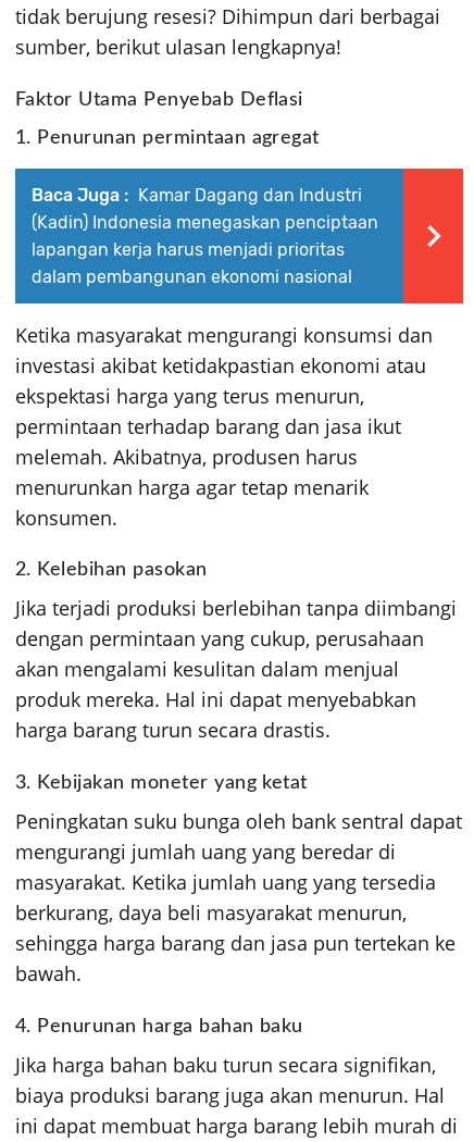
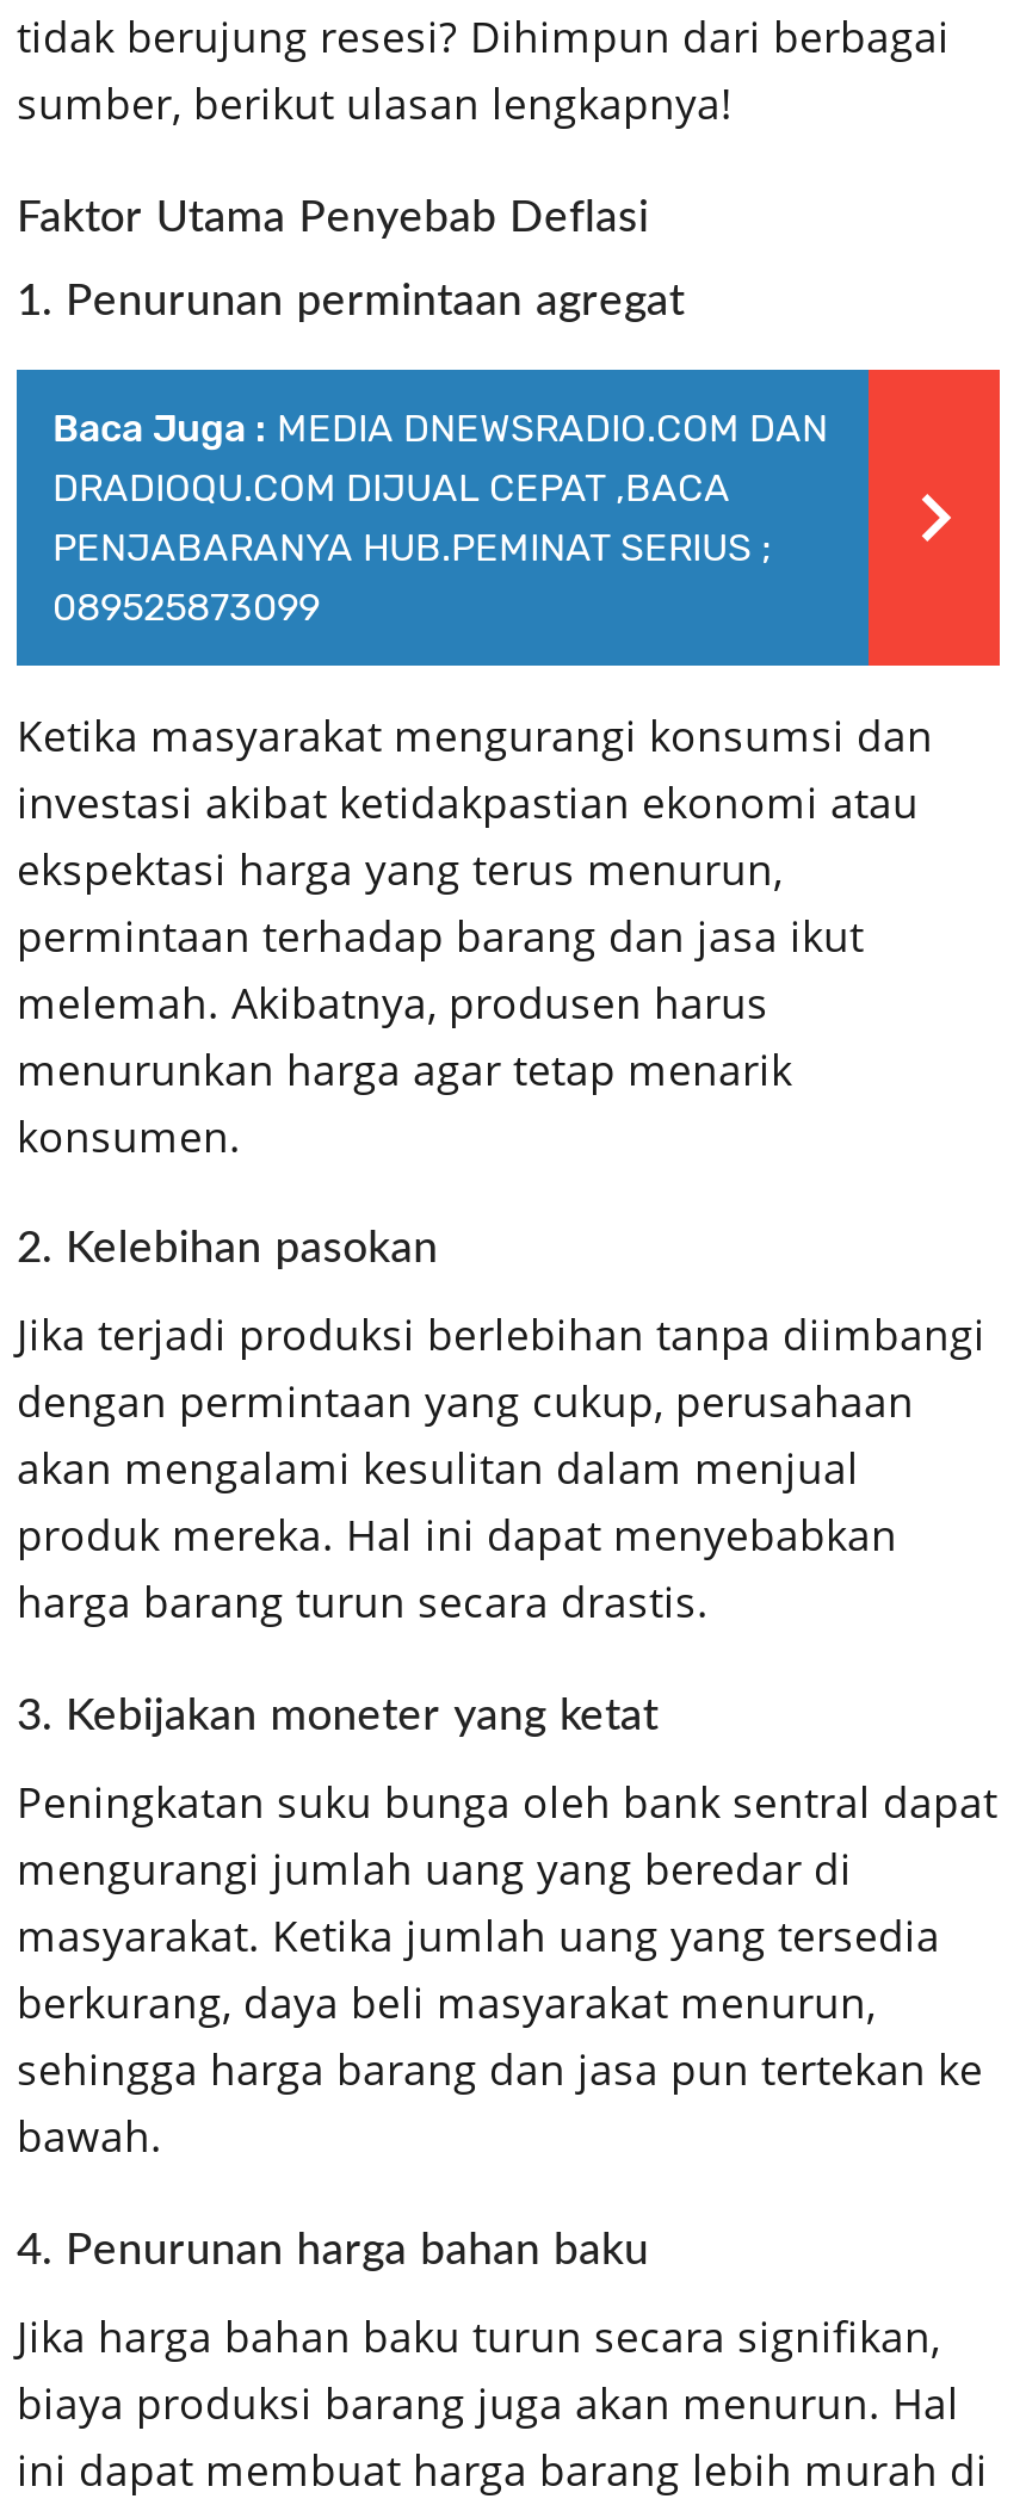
[32,184,378,287] Baca Juga : Kamar Dagang dan Industri | (Kadin) Indonesia menegaskan penciptaan | lapangan kerja harus menjadi prioritas | dalam pembangunan ekonomi nasional -> [52,405,828,629] Baca Juga : MEDIA DNEWSRADIO.COM DAN | DRADIOQU.COM DIJUAL CEPAT ,BACA | PENJABARANYA HUB.PEMINAT SERIUS ; | 089525873099

